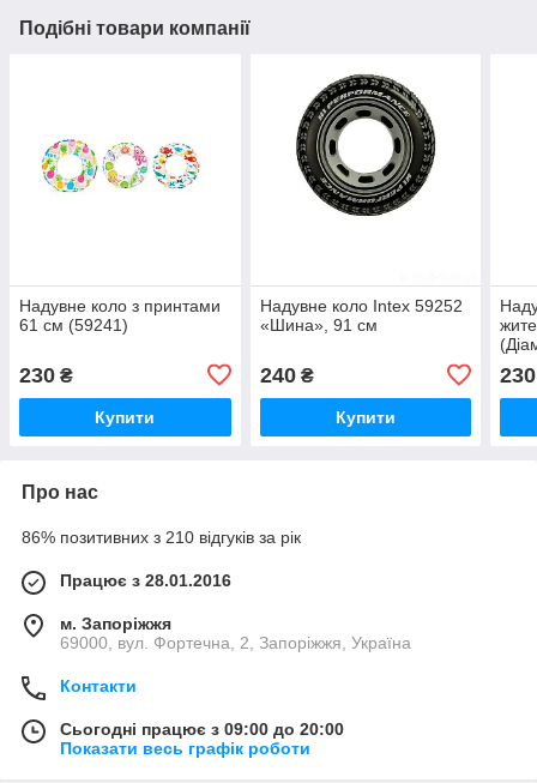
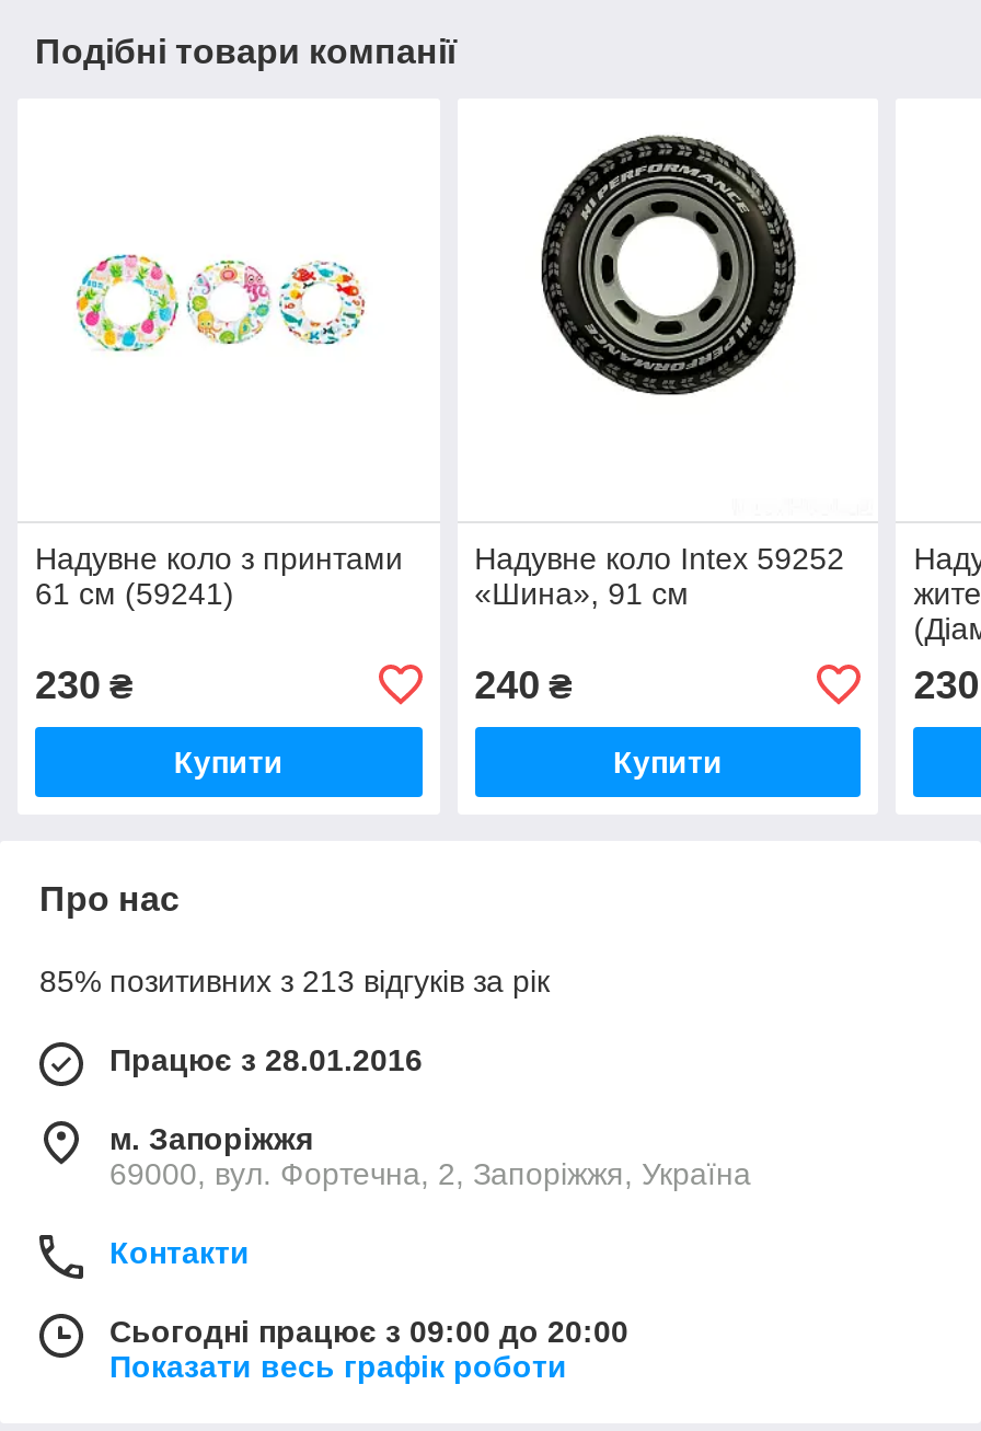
[22,527,301,547] 86% позитивних з 210 відгуків за рік -> [39,963,550,998] 85% позитивних з 213 відгуків за рік

